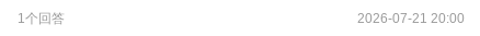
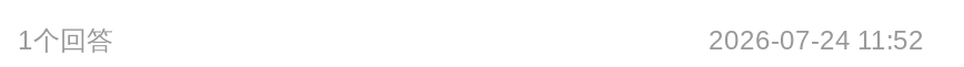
[357,11,465,26] 2026-07-21 20:00 -> [709,25,924,56] 2026-07-24 11:52

